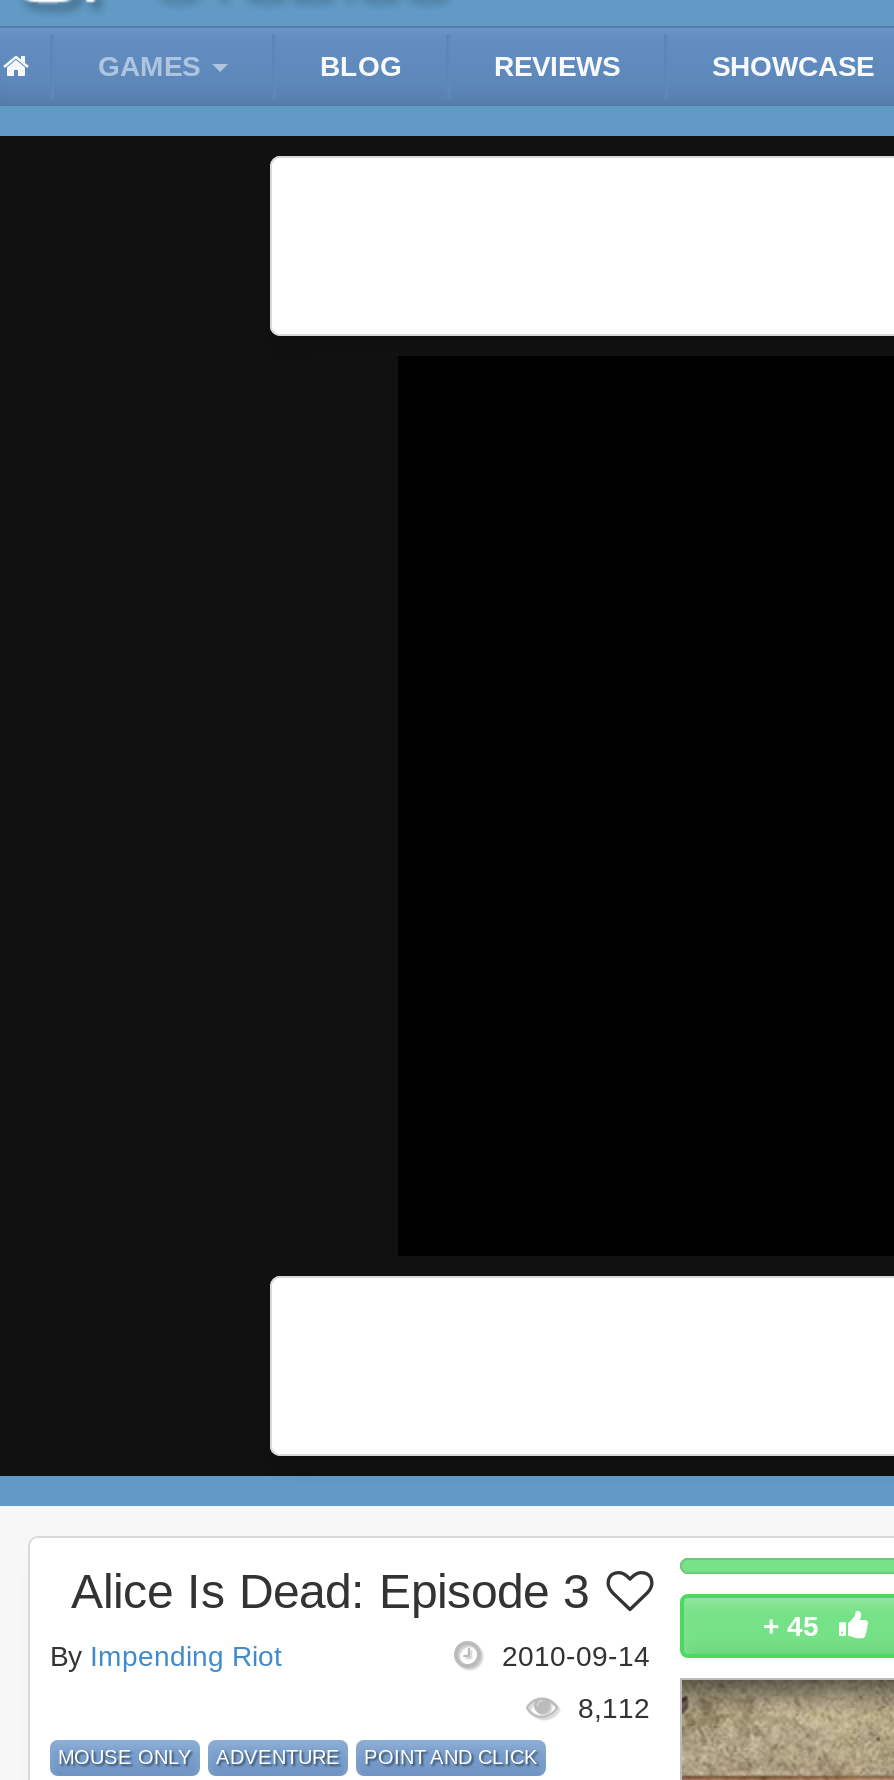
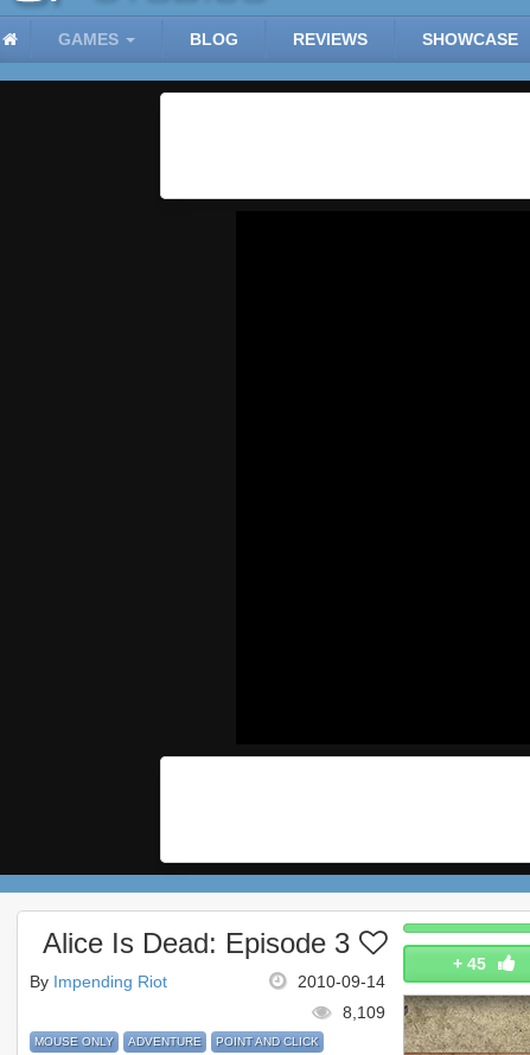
[578,1692,650,1724] 8,112 -> [343,1003,385,1022] 8,109

